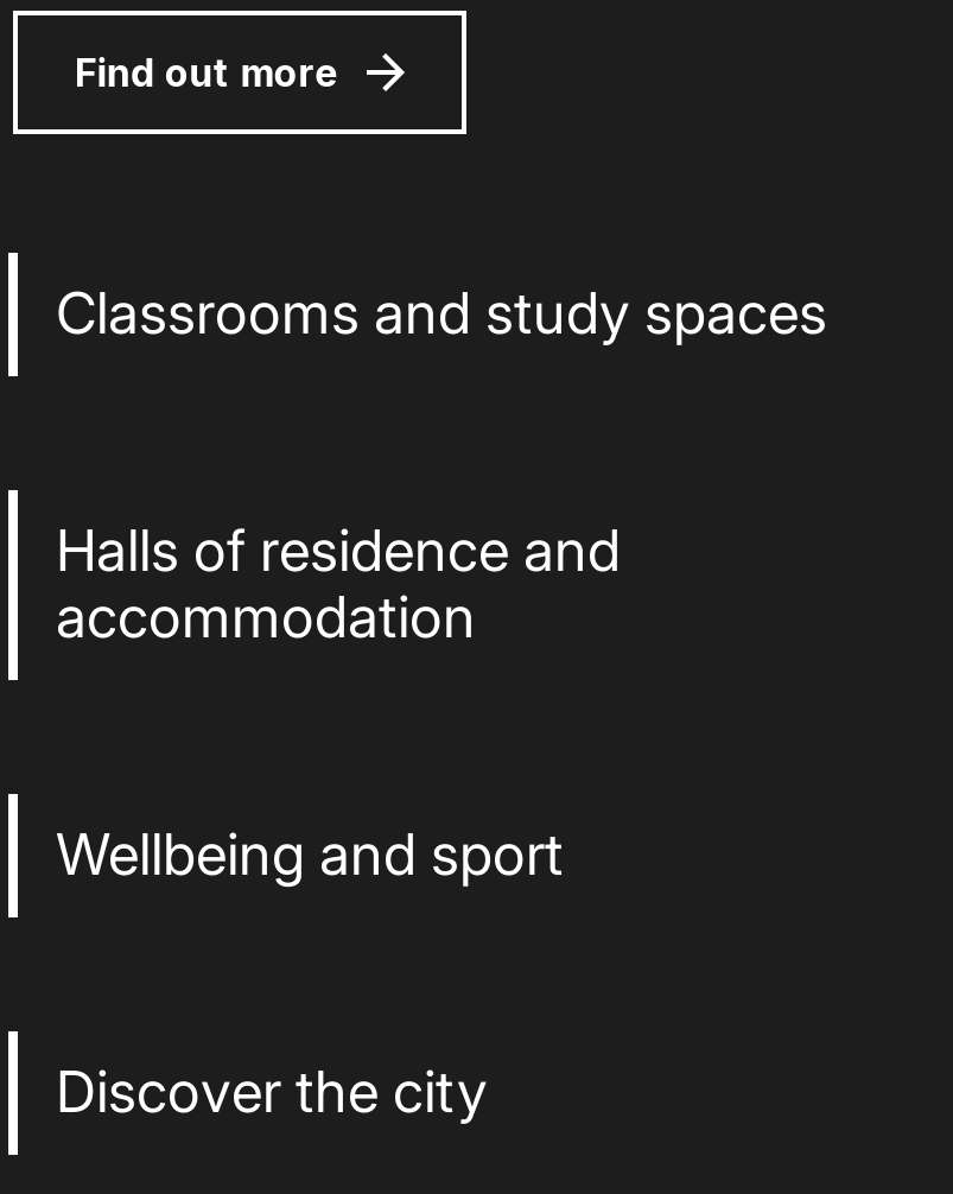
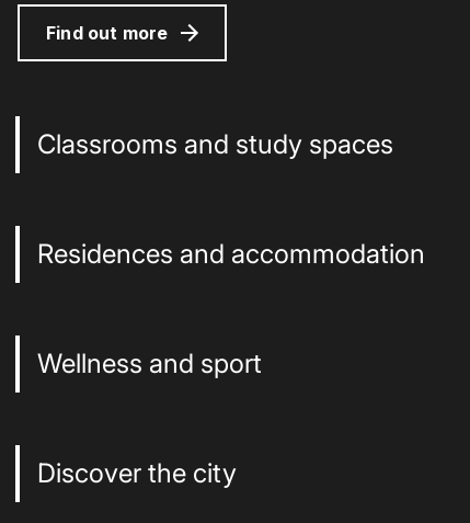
[56,517,621,652] Halls of residence and | accommodation -> [37,238,425,270] Residences and accommodation
[56,821,564,889] Wellbeing and sport -> [37,348,262,380] Wellness and sport

